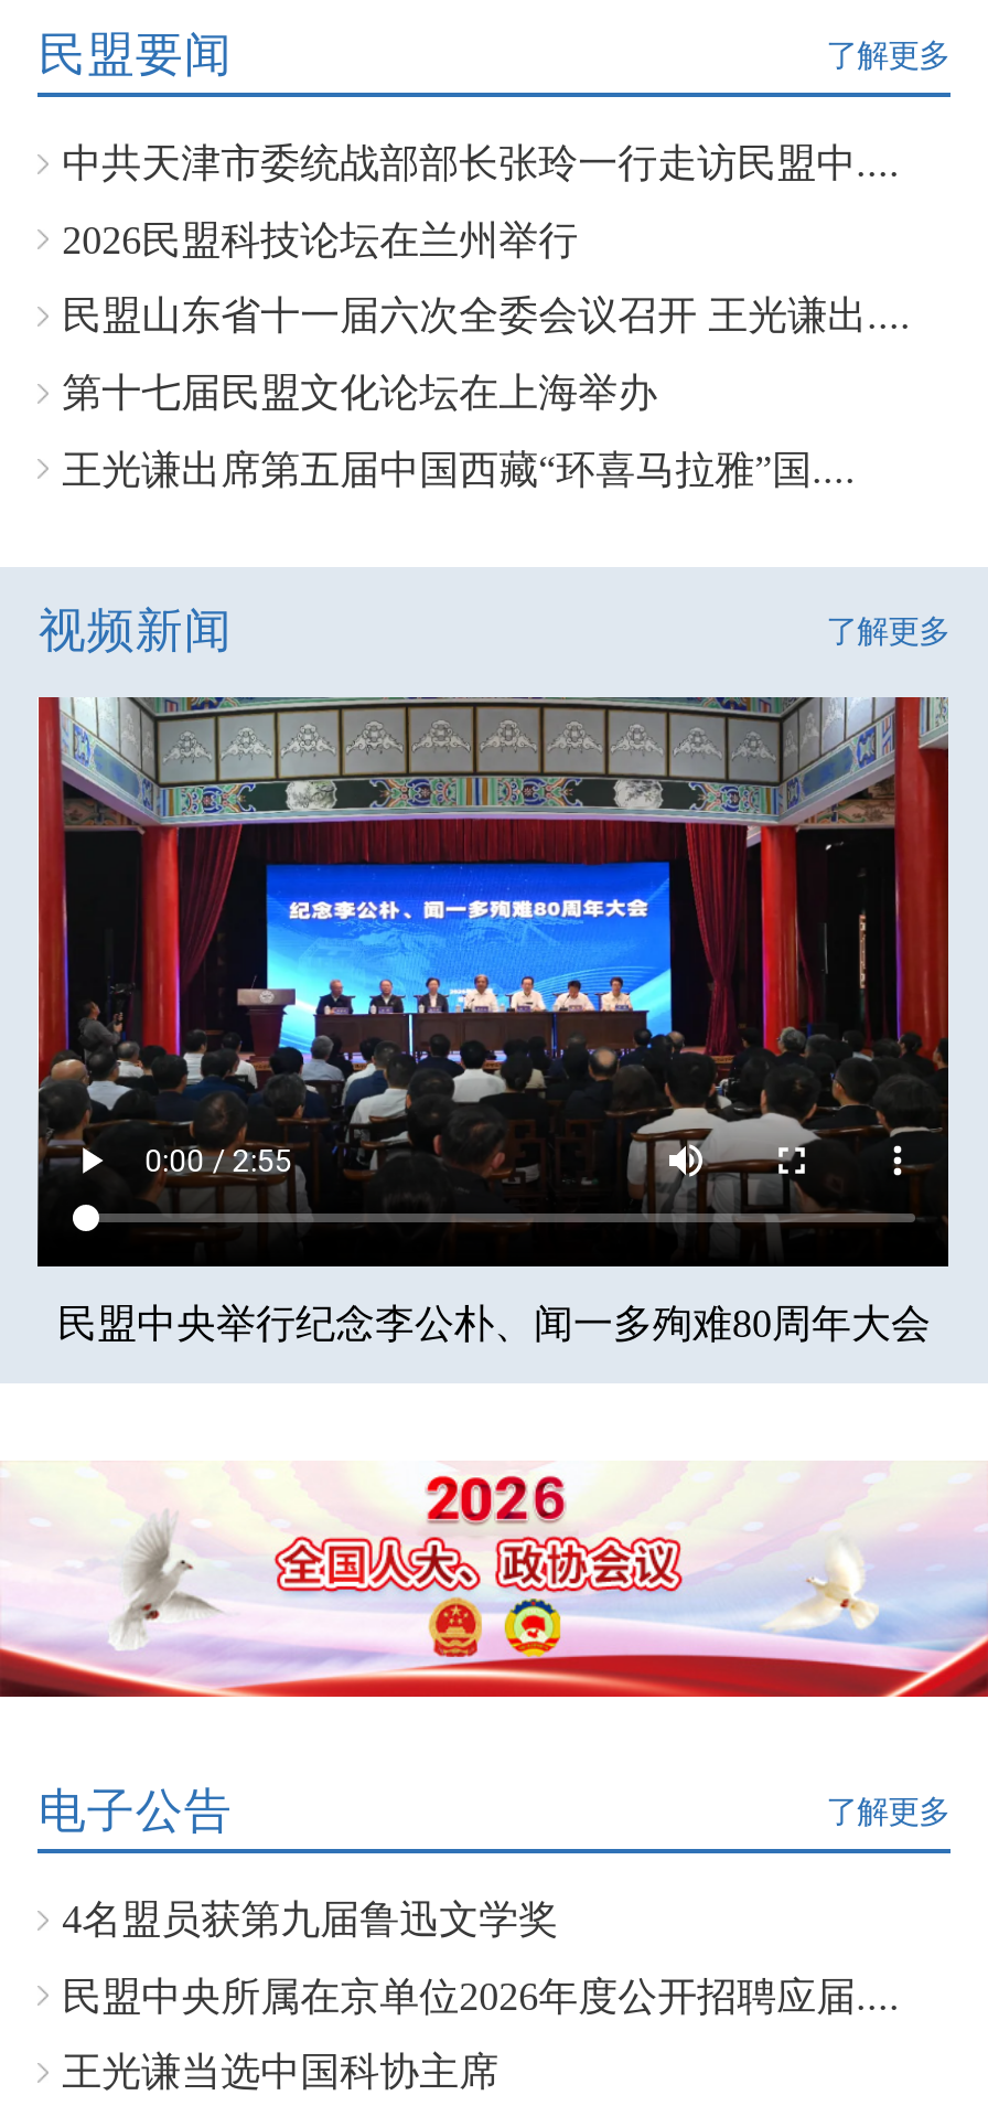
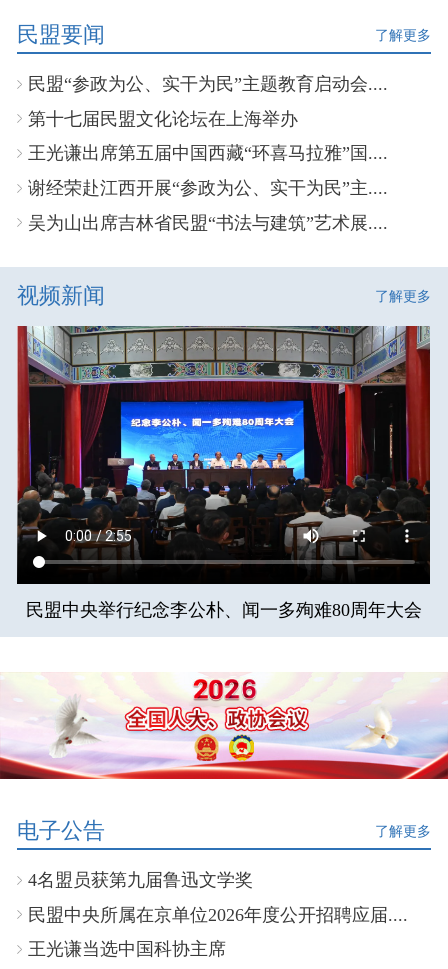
[62,141,911,338] 中共天津市委统战部部长张玲一行走访民盟中.... | 2026民盟科技论坛在兰州举行 | 民盟山东省十一届六次全委会议召开 王光谦出.... -> [28,74,388,94] 民盟“参政为公、实干为民”主题教育启动会....
moved [62,371,856,491] -> [28,109,388,163]: 第十七届民盟文化论坛在上海举办 | 王光谦出席第五届中国西藏“环喜马拉雅”国....
none -> [28,178,388,233] 谢经荣赴江西开展“参政为公、实干为民”主.... | 吴为山出席吉林省民盟“书法与建筑”艺术展....

